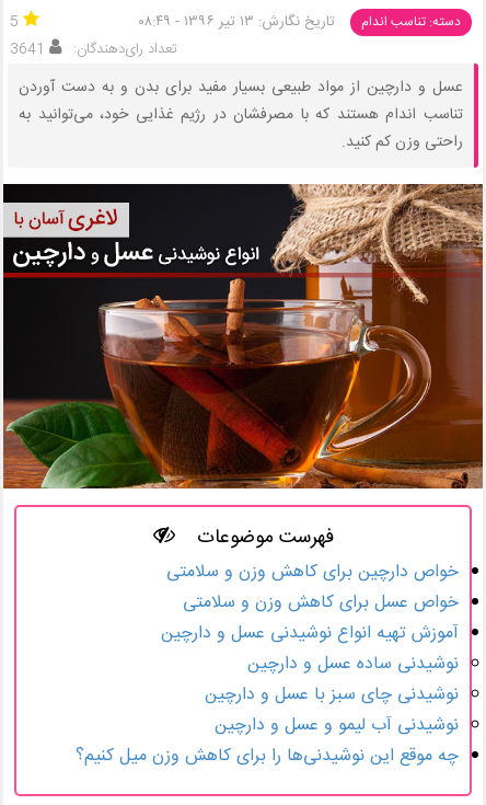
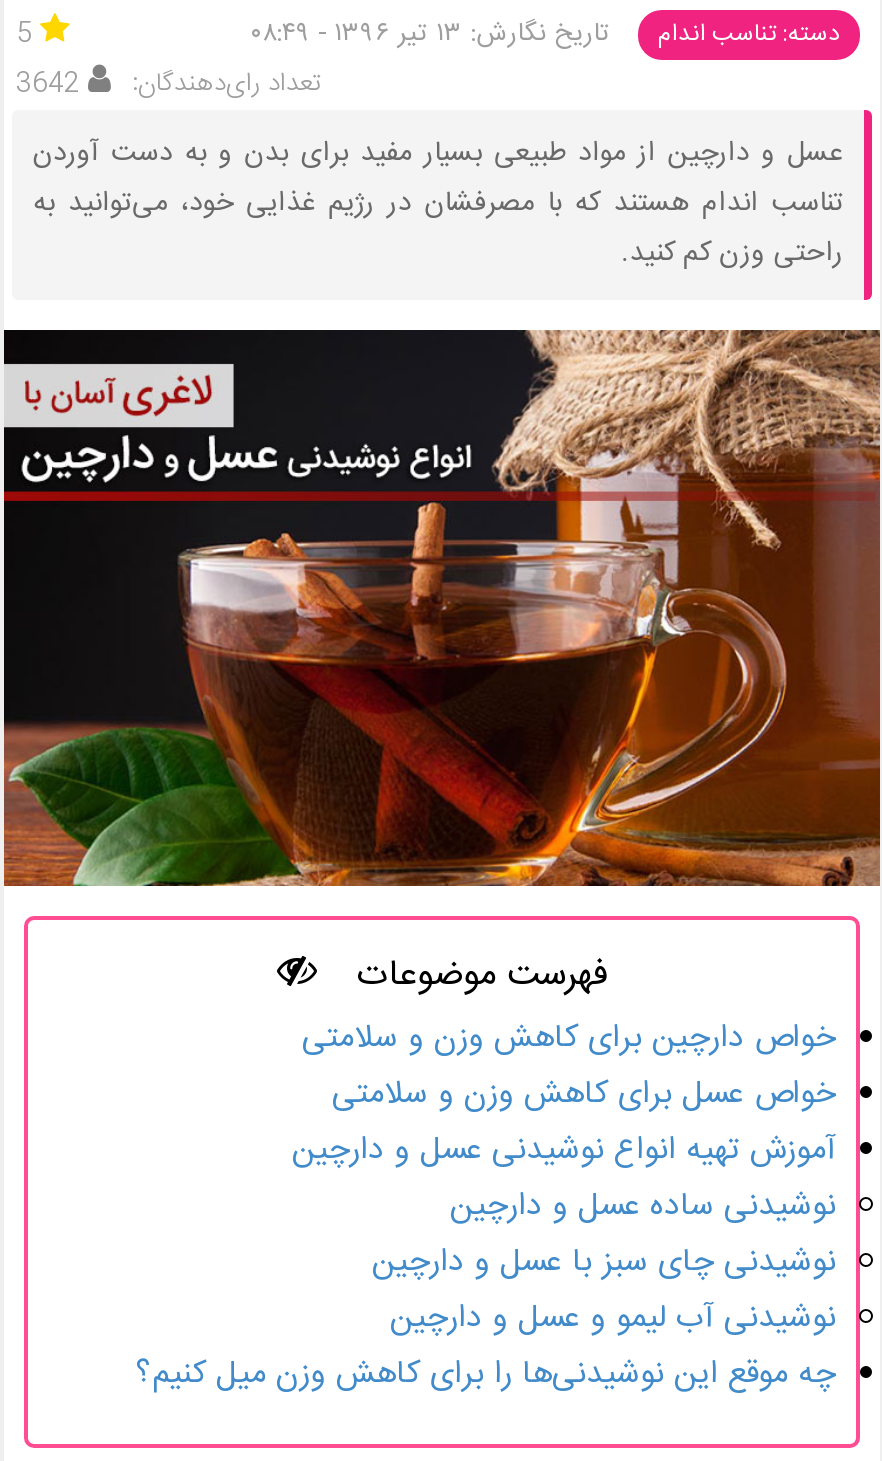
[10,37,177,61] تعداد رای‌دهندگان: 3641 -> [16,62,322,106] تعداد رای‌دهندگان: 3642

